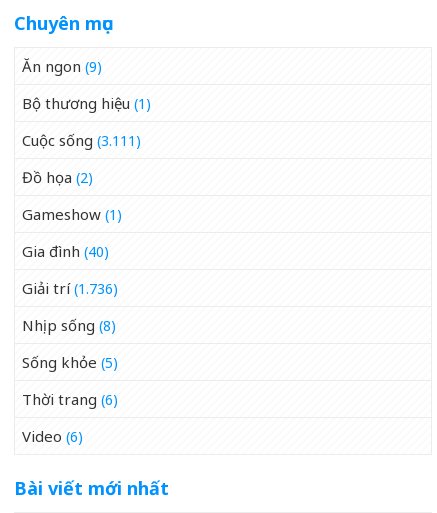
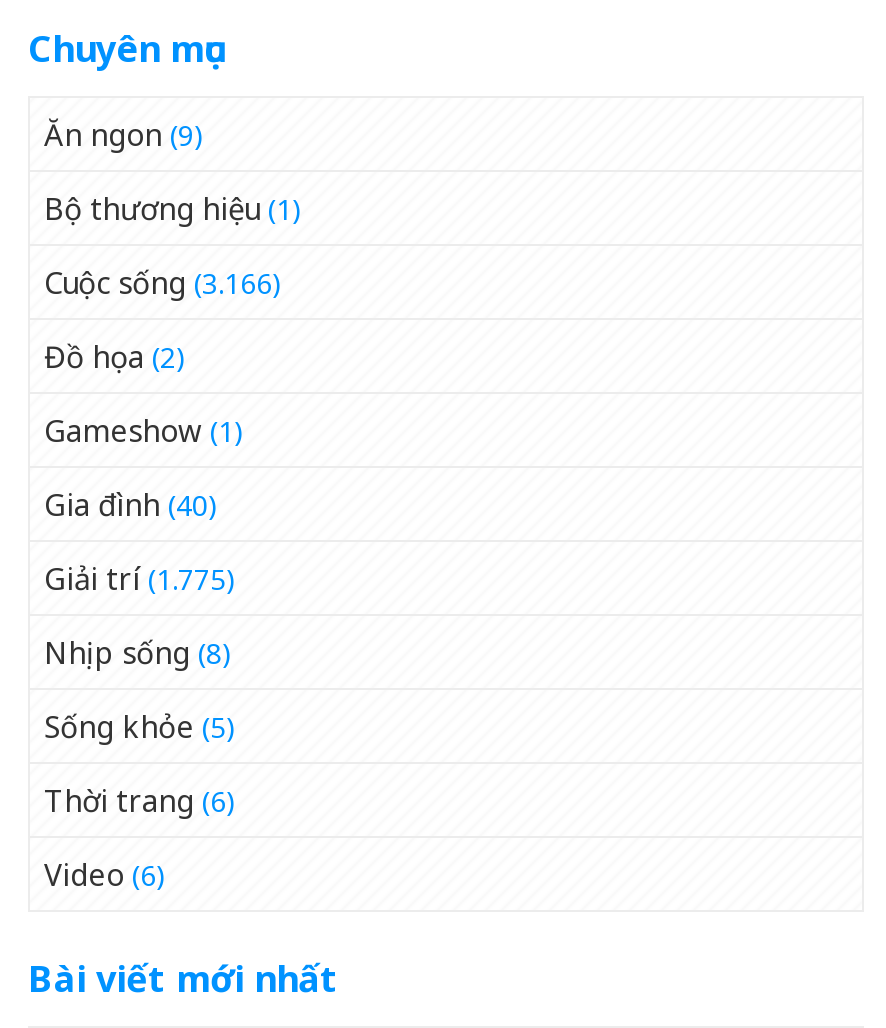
[22,130,141,150] Cuộc sống (3.111) -> [44,262,282,302] Cuộc sống (3.166)
[22,278,118,298] Giải trí (1.736) -> [44,558,236,598] Giải trí (1.775)

